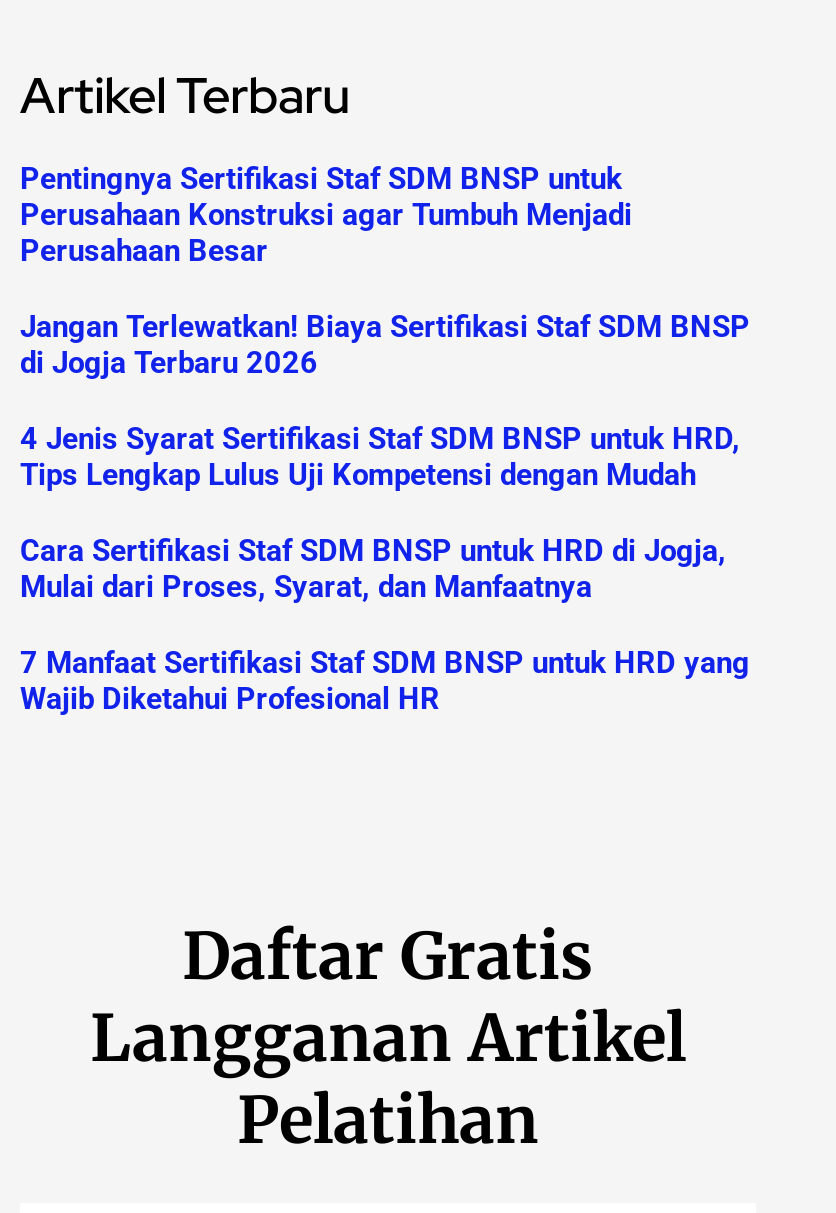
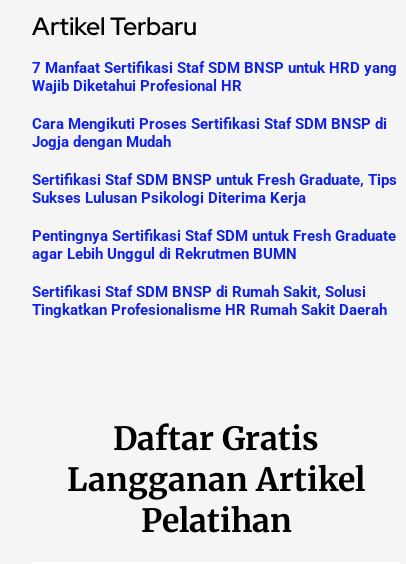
[20,160,750,604] Pentingnya Sertifikasi Staf SDM BNSP untuk | Perusahaan Konstruksi agar Tumbuh Menjadi | Perusahaan Besar | Jangan Terlewatkan! Biaya Sertifikasi Staf SDM BNSP | di Jogja Terbaru 2026 | 4 Jenis Syarat Sertifikasi Staf SDM BNSP untuk HRD, | Tips Lengkap Lulus Uji Kompetensi dengan Mudah | Cara Sertifikasi Staf SDM BNSP untuk HRD di Jogja, | Mulai dari Proses, Syarat, dan Manfaatnya -> none
moved [20,644,750,716] -> [32,59,397,95]: 7 Manfaat Sertifikasi Staf SDM BNSP untuk HRD yang | Wajib Diketahui Profesional HR
none -> [32,115,397,319] Cara Mengikuti Proses Sertifikasi Staf SDM BNSP di | Jogja dengan Mudah | Sertifikasi Staf SDM BNSP untuk Fresh Graduate, Tips | Sukses Lulusan Psikologi Diterima Kerja | Pentingnya Sertifikasi Staf SDM untuk Fresh Graduate | agar Lebih Unggul di Rekrutmen BUMN | Sertifikasi Staf SDM BNSP di Rumah Sakit, Solusi | Tingkatkan Profesionalisme HR Rumah Sakit Daerah

